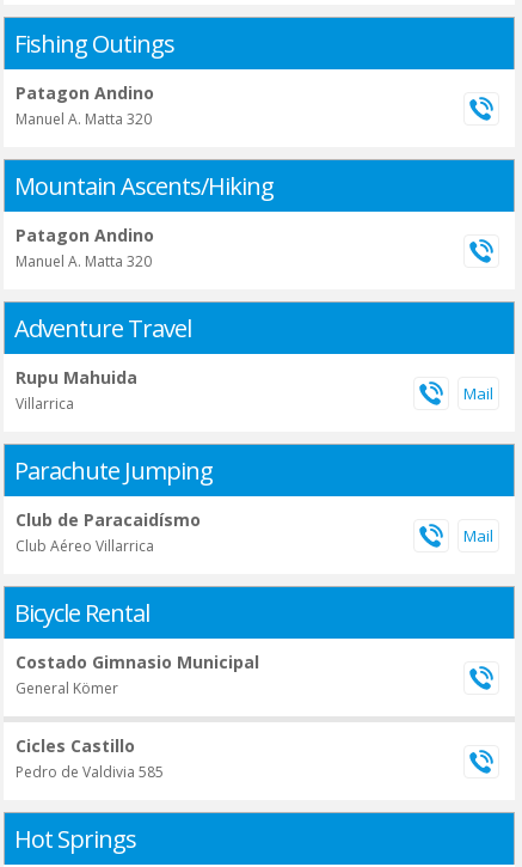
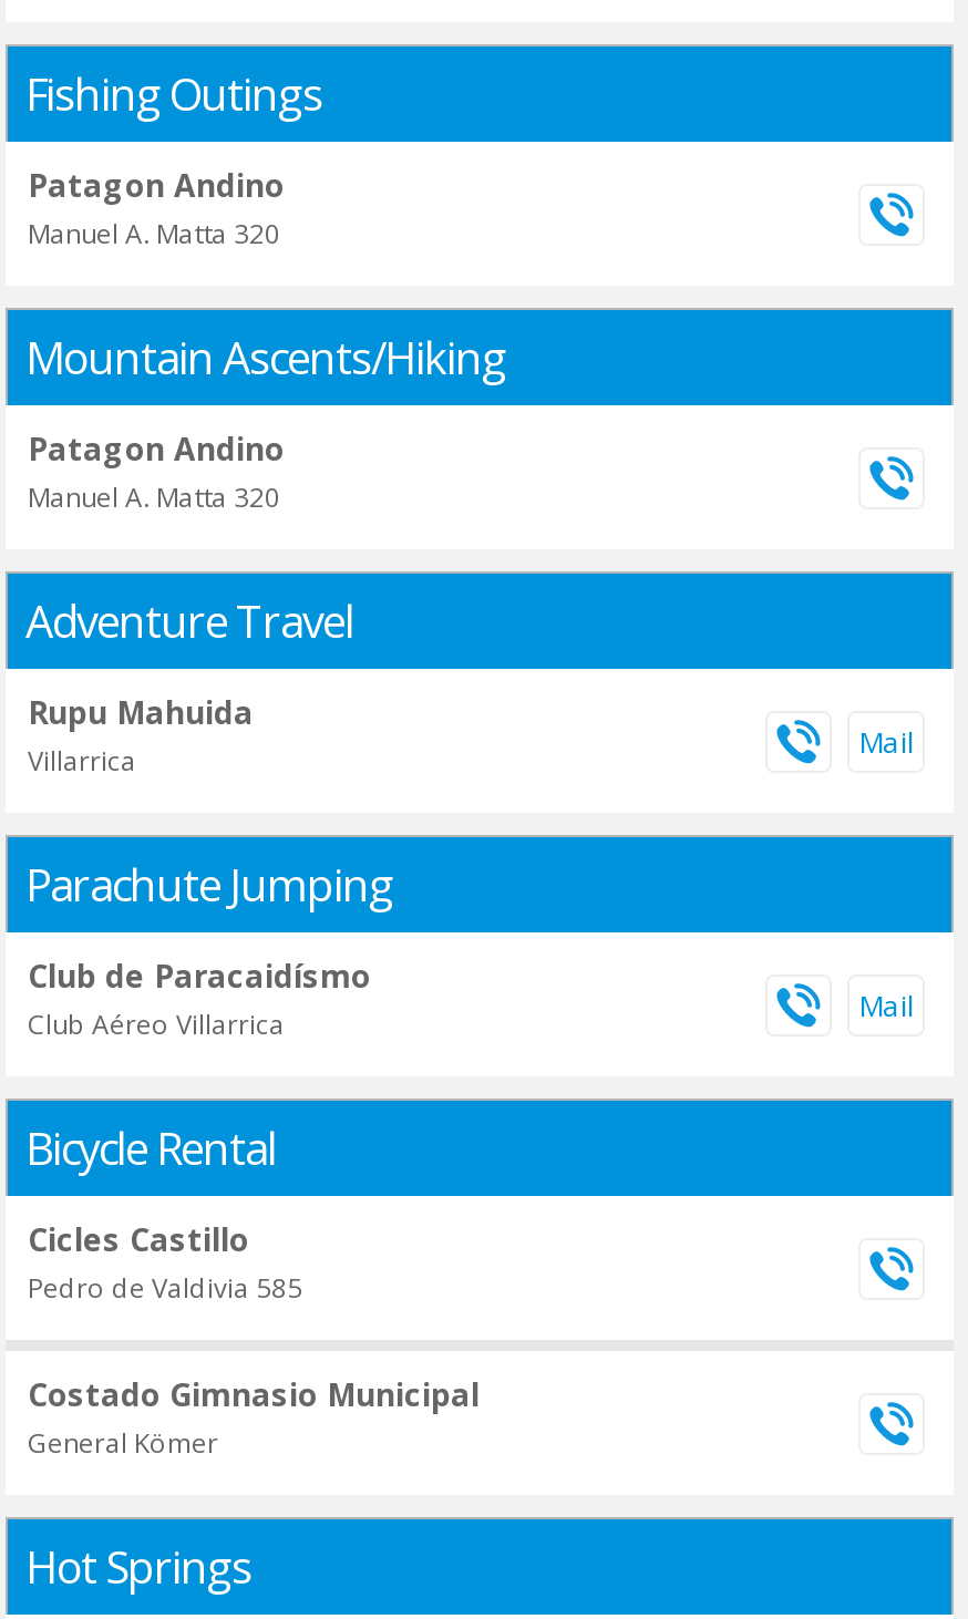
moved [16,651,259,699] -> [28,1373,480,1462]: Costado Gimnasio Municipal | General Kömer
moved [16,734,164,782] -> [28,1218,302,1307]: Cicles Castillo | Pedro de Valdivia 585

